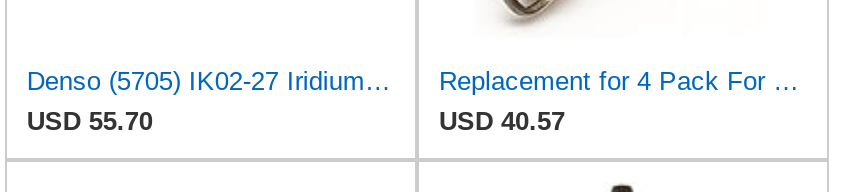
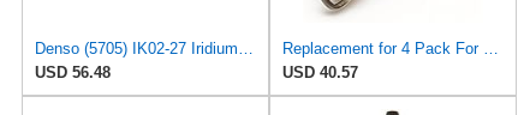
[27,106,153,136] USD 55.70 -> [35,64,110,82] USD 56.48

